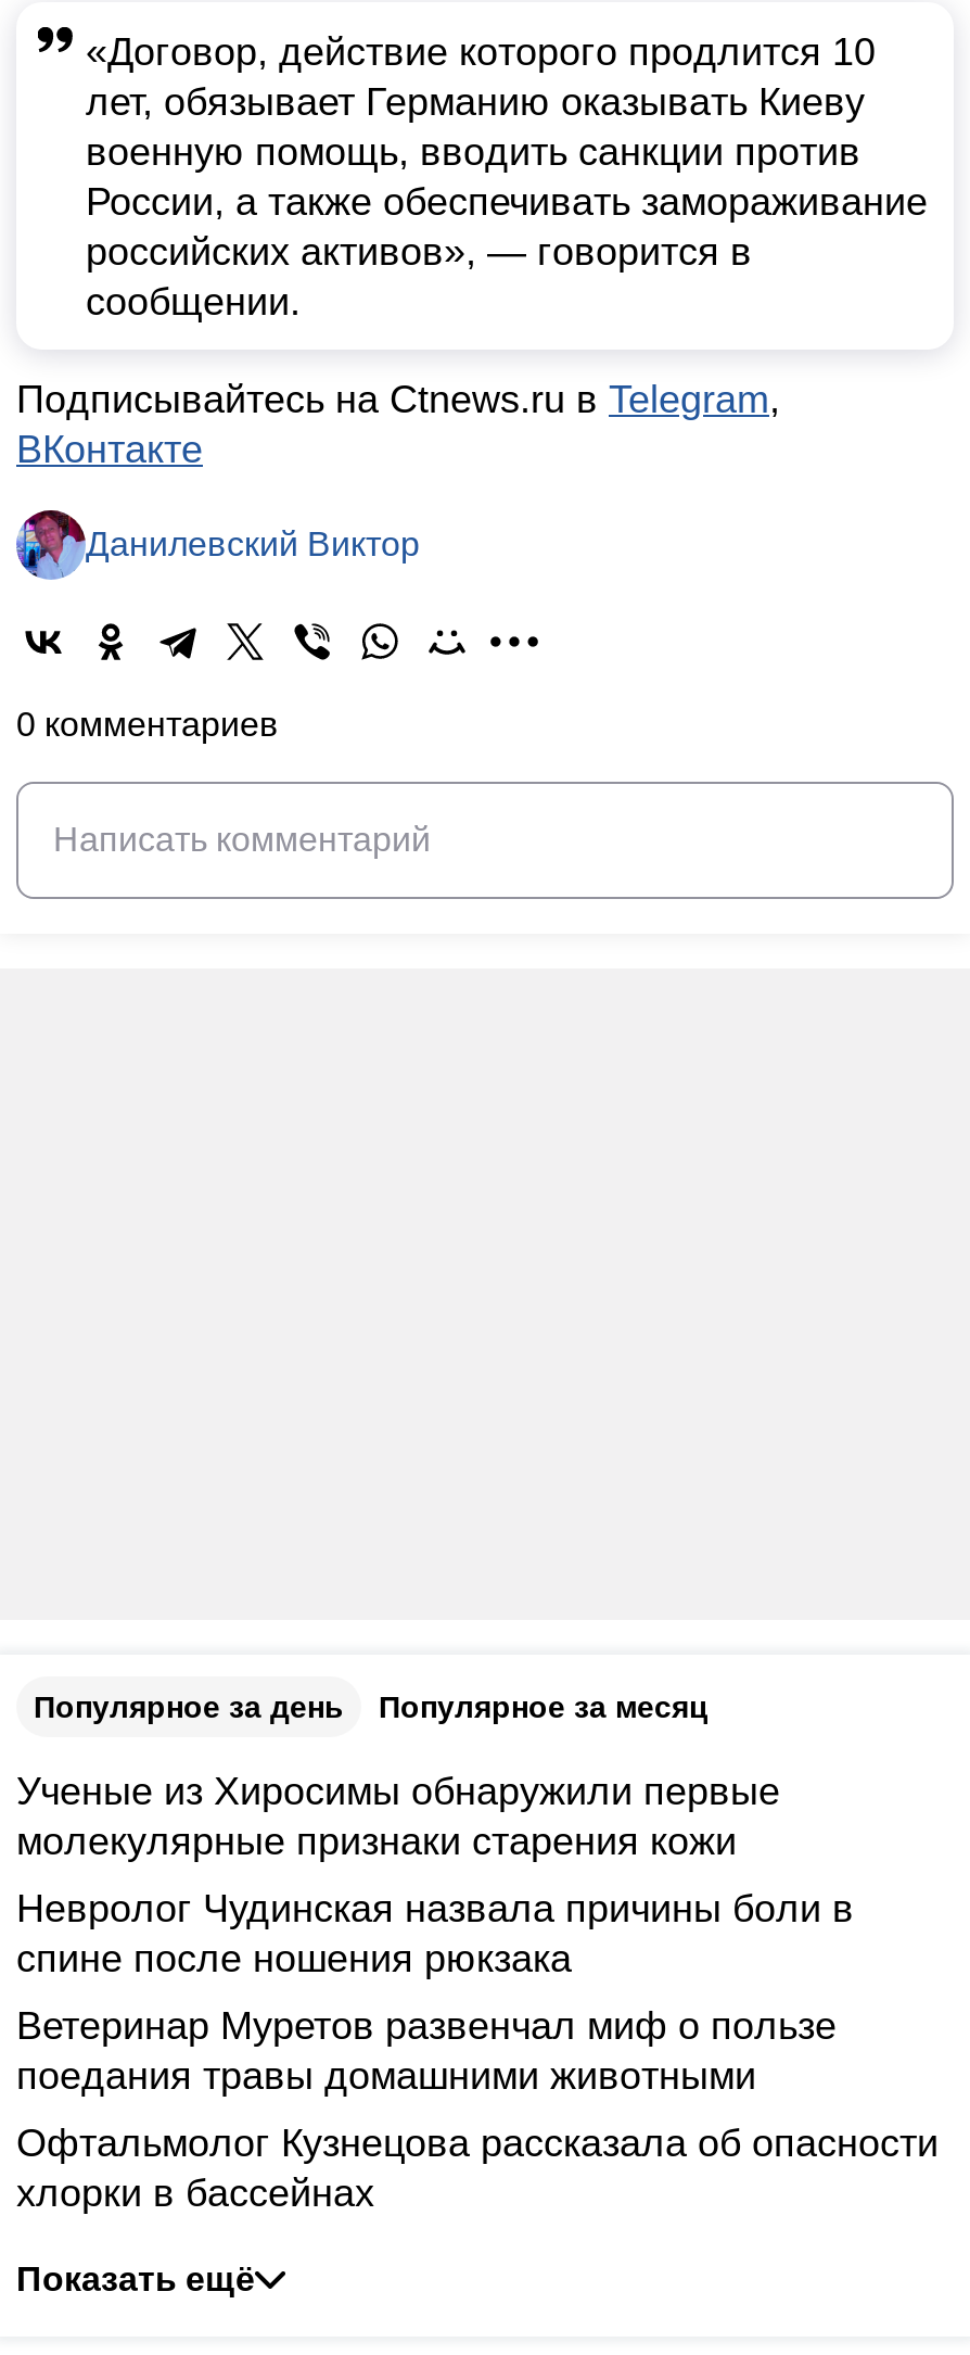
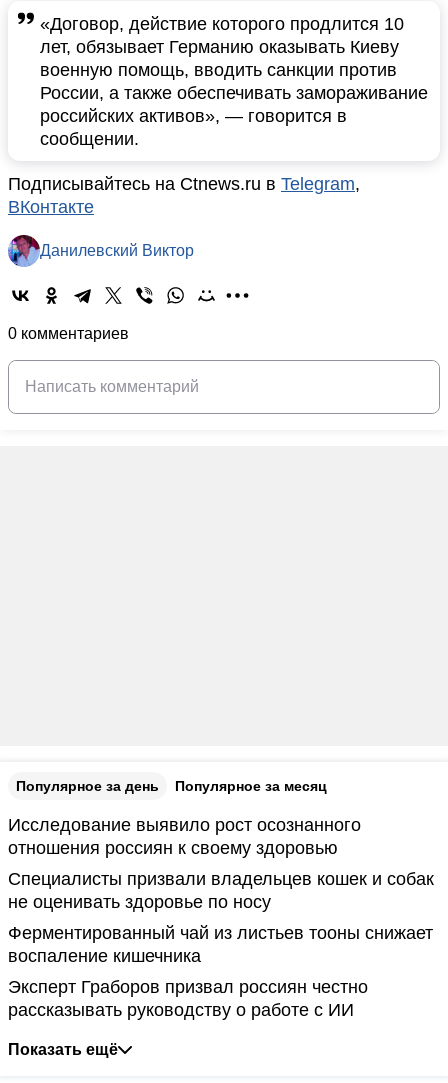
[16,1770,780,1863] Ученые из Хиросимы обнаружили первые | молекулярные признаки старения кожи -> [8,815,361,858] Исследование выявило рост осознанного | отношения россиян к своему здоровью
[16,1887,854,1980] Невролог Чудинская назвала причины боли в | спине после ношения рюкзака -> [8,869,434,912] Специалисты призвали владельцев кошек и собак | не оценивать здоровье по носу
[16,2004,837,2098] Ветеринар Муретов развенчал миф о пользе | поедания травы домашними животными -> [8,923,433,966] Ферментированный чай из листьев тооны снижает | воспаление кишечника
[16,2122,939,2215] Офтальмолог Кузнецова рассказала об опасности | хлорки в бассейнах -> [8,977,368,1020] Эксперт Граборов призвал россиян честно | рассказывать руководству о работе с ИИ

